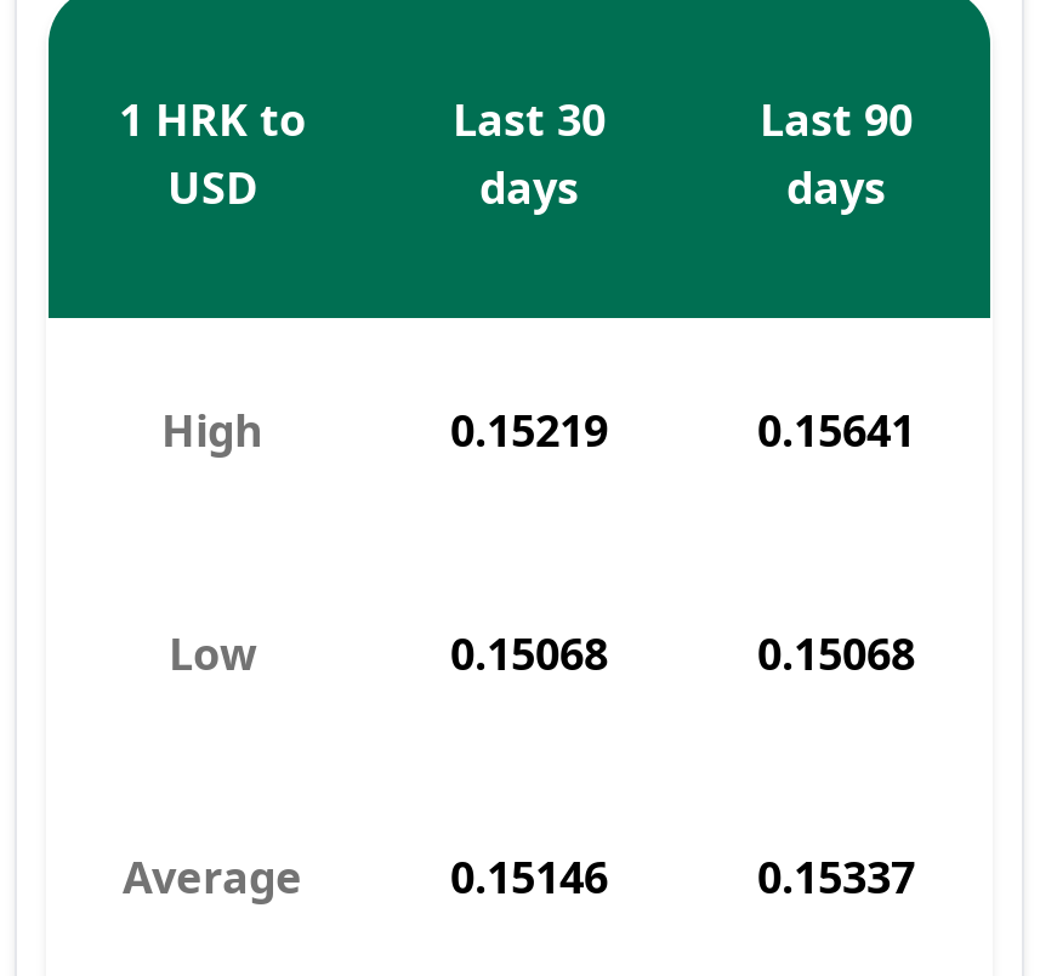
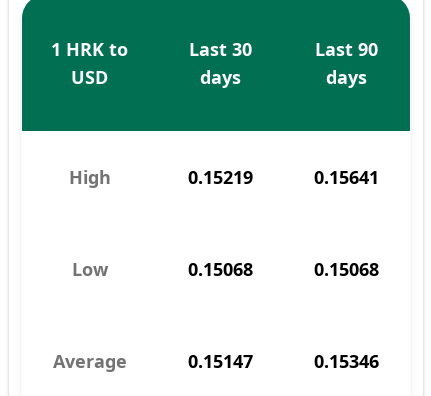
[450,847,608,906] 0.15146 -> [187,349,252,373] 0.15147
[757,847,915,906] 0.15337 -> [314,349,379,373] 0.15346

